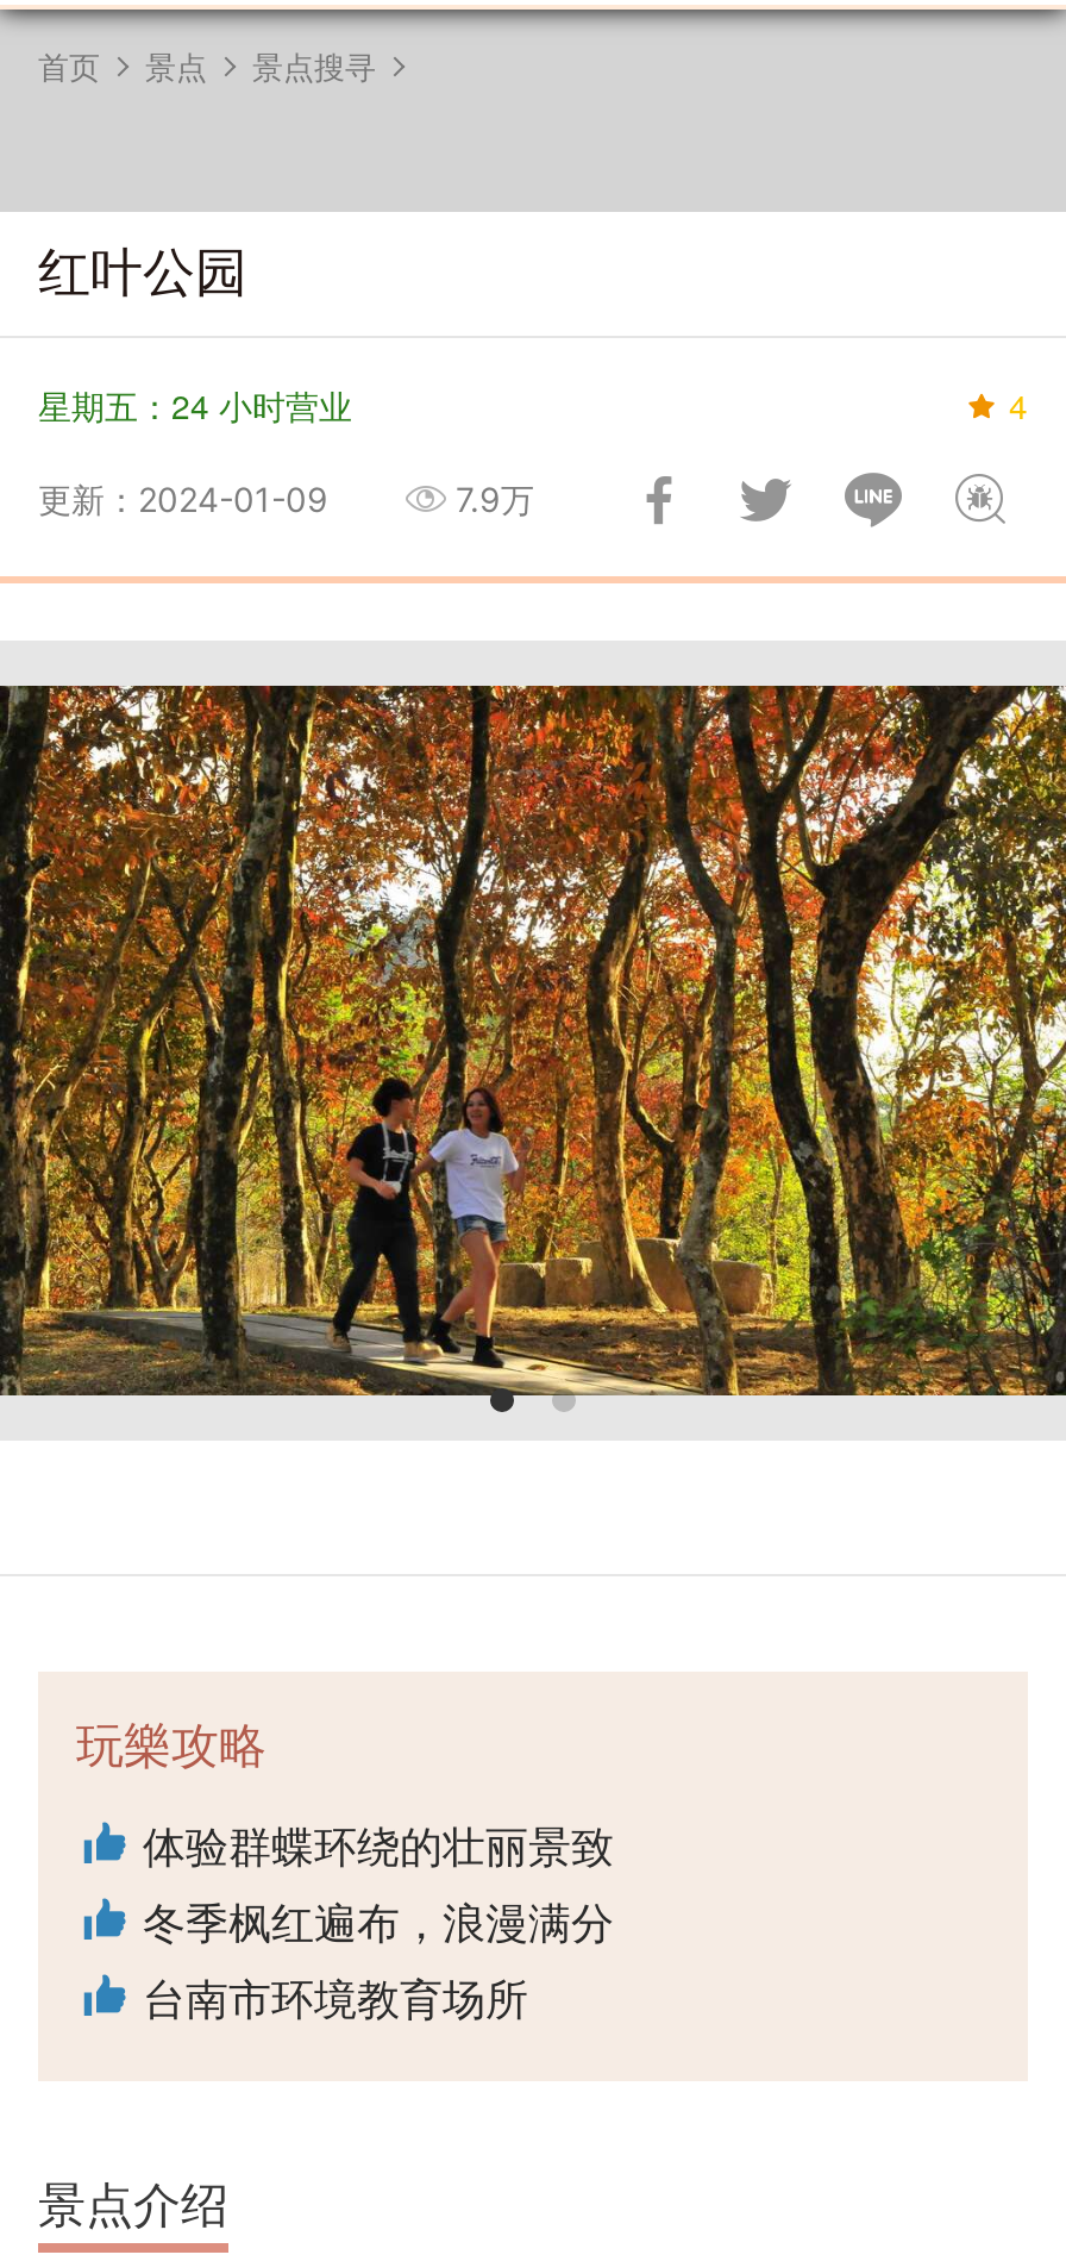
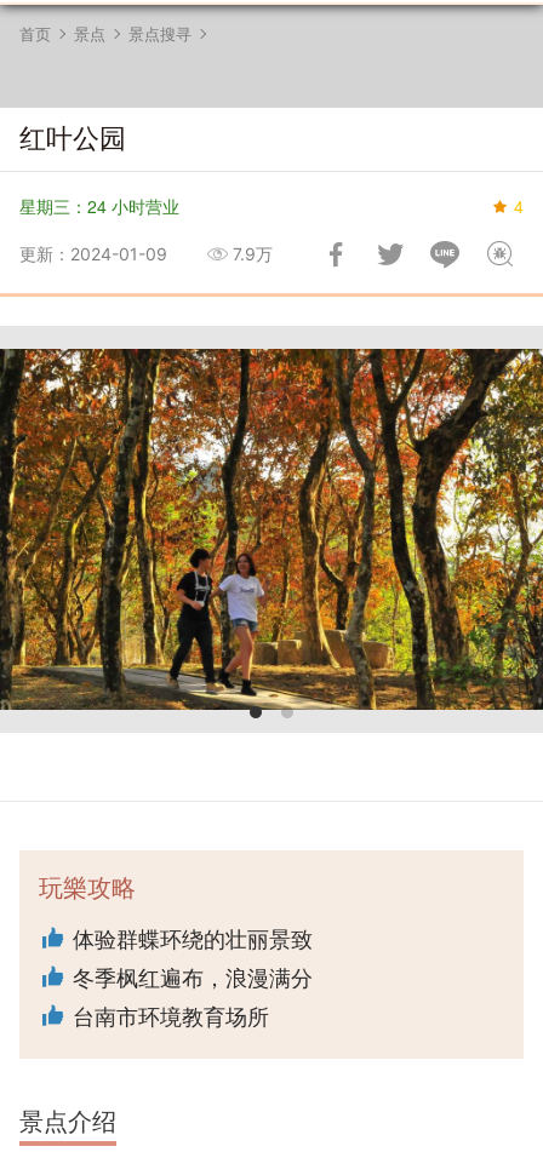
[38,381,352,429] 星期五：24 小时营业 -> [19,194,179,218] 星期三：24 小时营业

